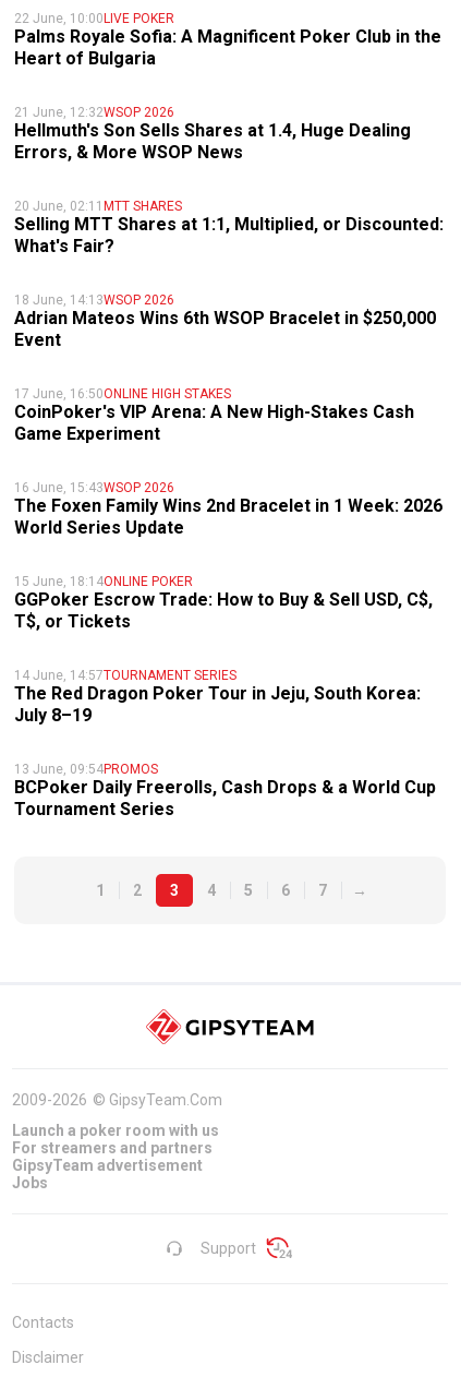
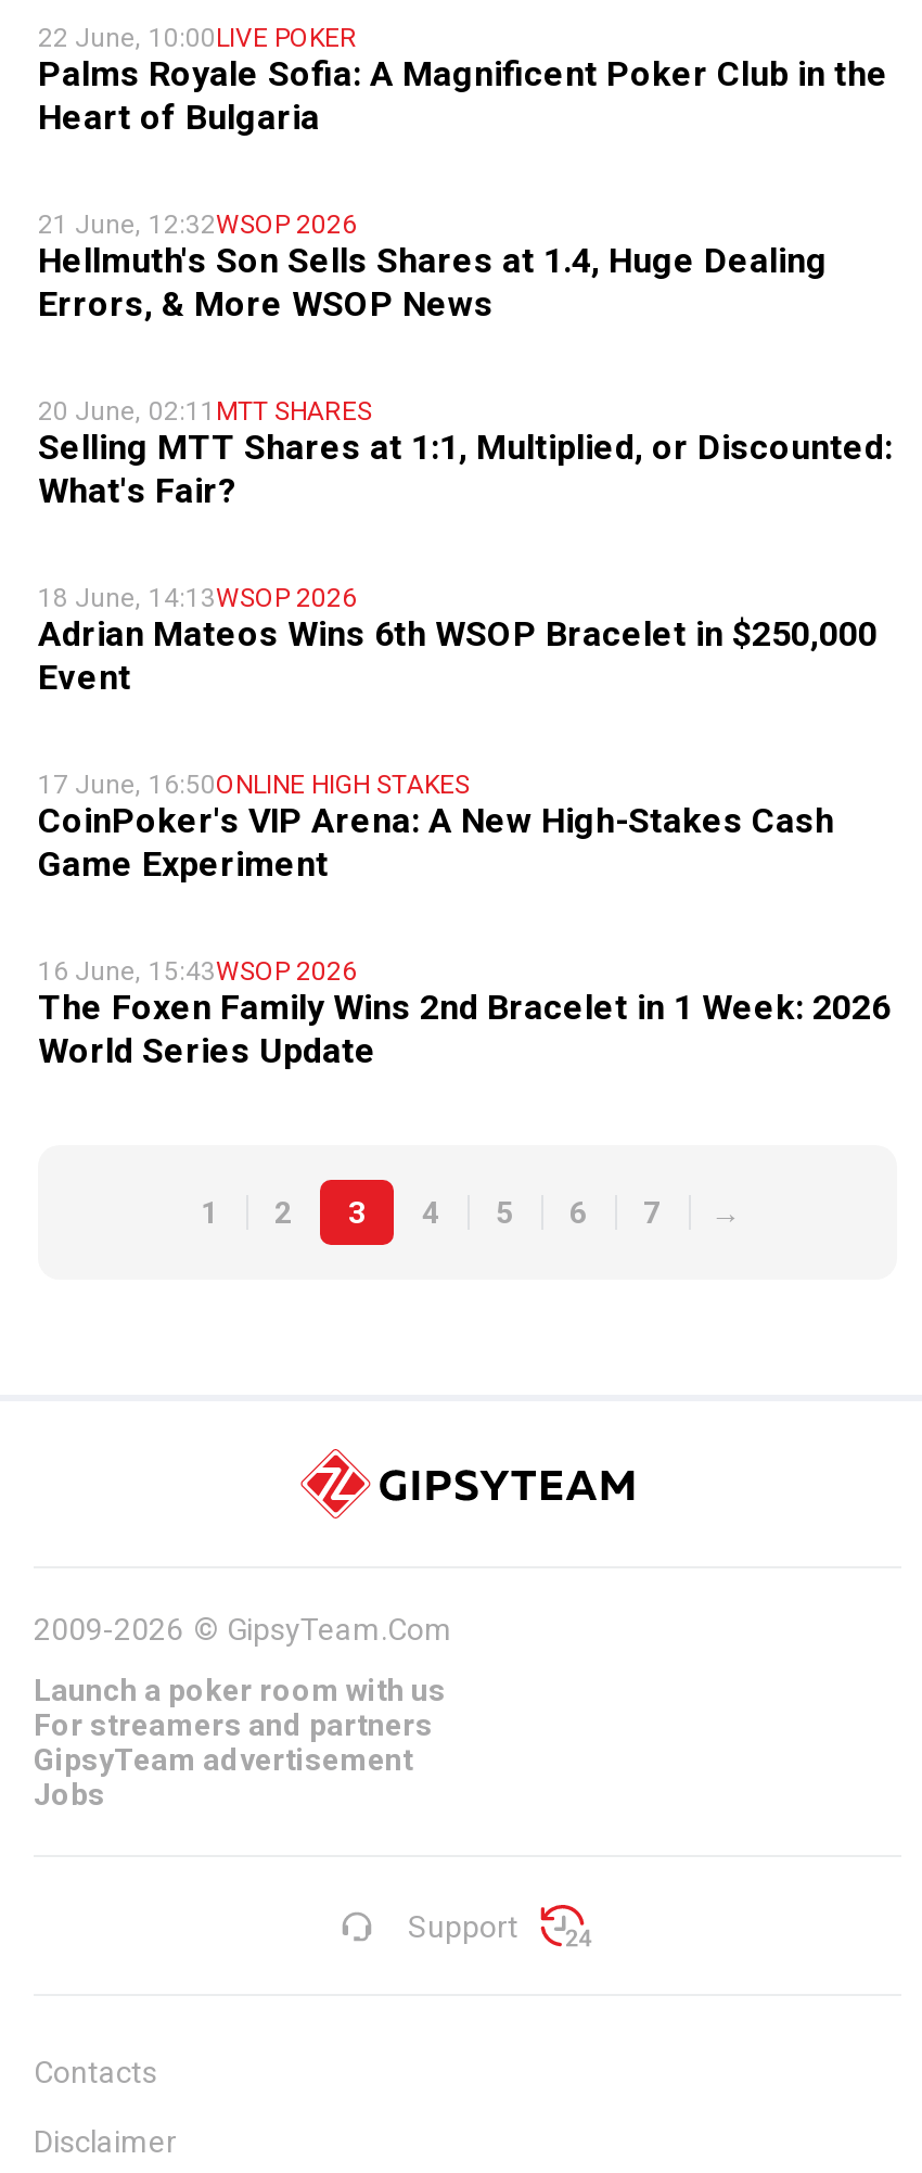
[14,574,436,819] 15 June, 18:14ONLINE POKER | GGPoker Escrow Trade: How to Buy & Sell USD, C$, | T$, or Tickets | 14 June, 14:57TOURNAMENT SERIES | The Red Dragon Poker Tour in Jeju, South Korea: | July 8–19 | 13 June, 09:54PROMOS | BCPoker Daily Freerolls, Cash Drops & a World Cup | Tournament Series -> none

